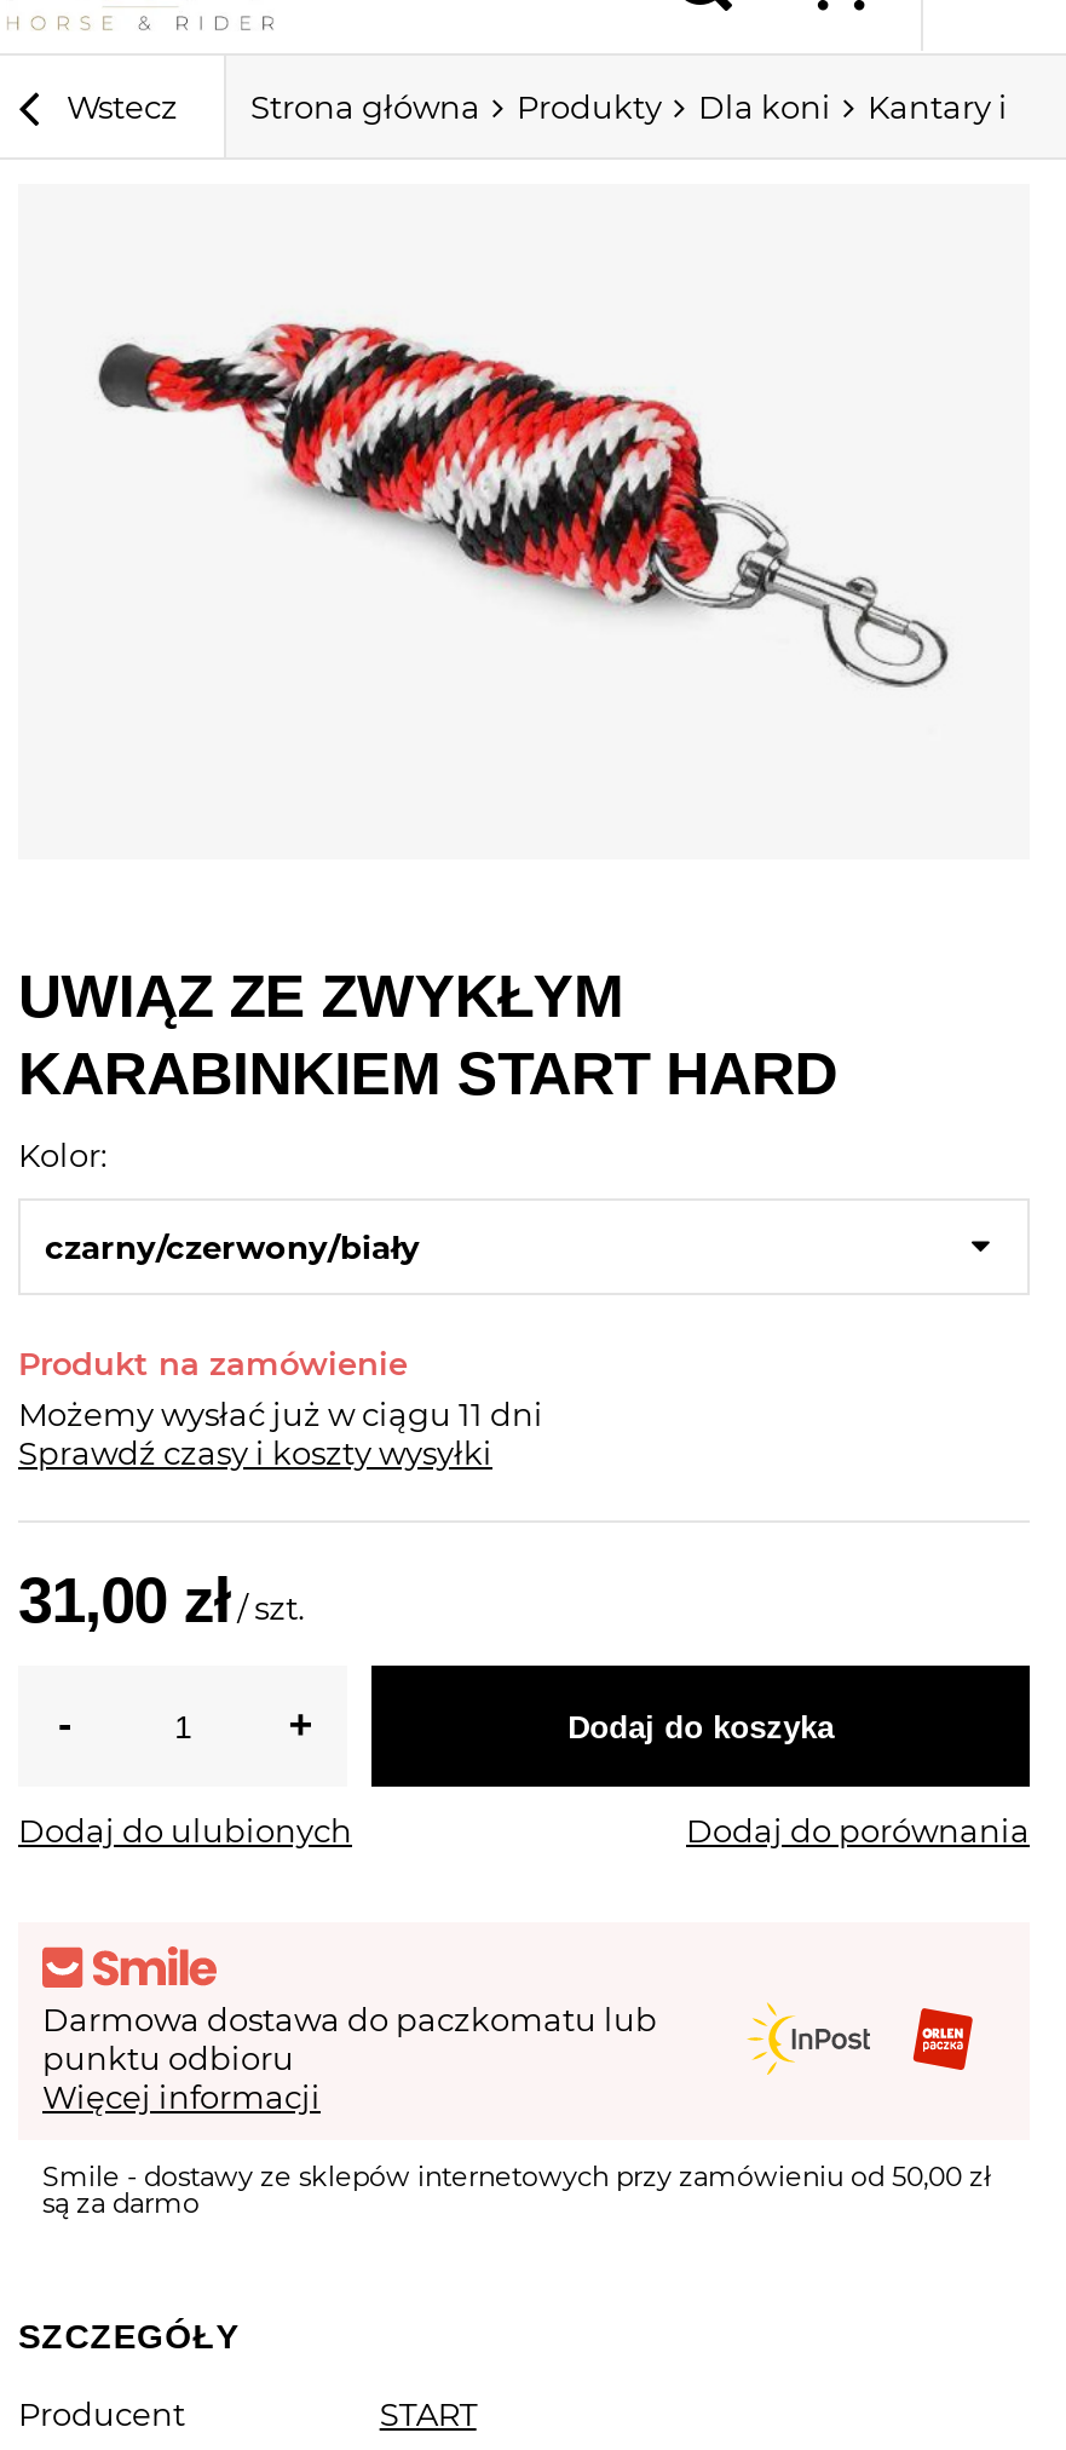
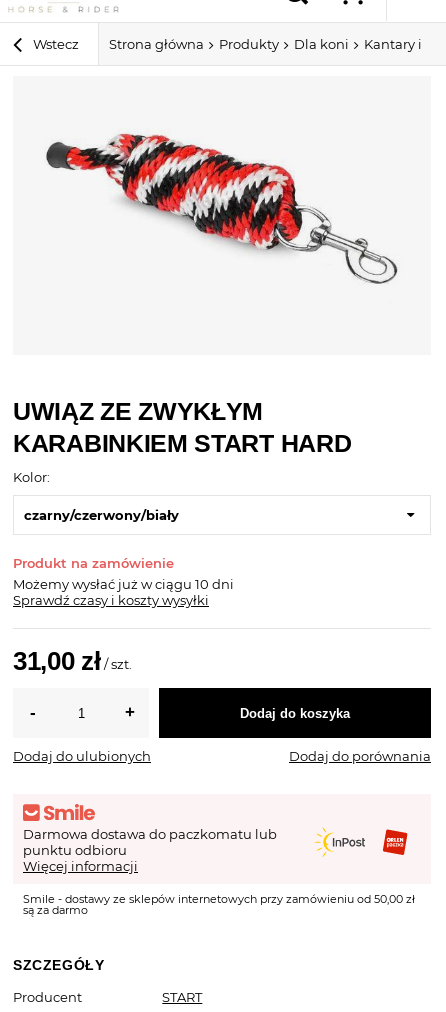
[18,1395,543,1433] Możemy wysłać już w ciągu 11 dni -> [13,576,234,592] Możemy wysłać już w ciągu 10 dni

